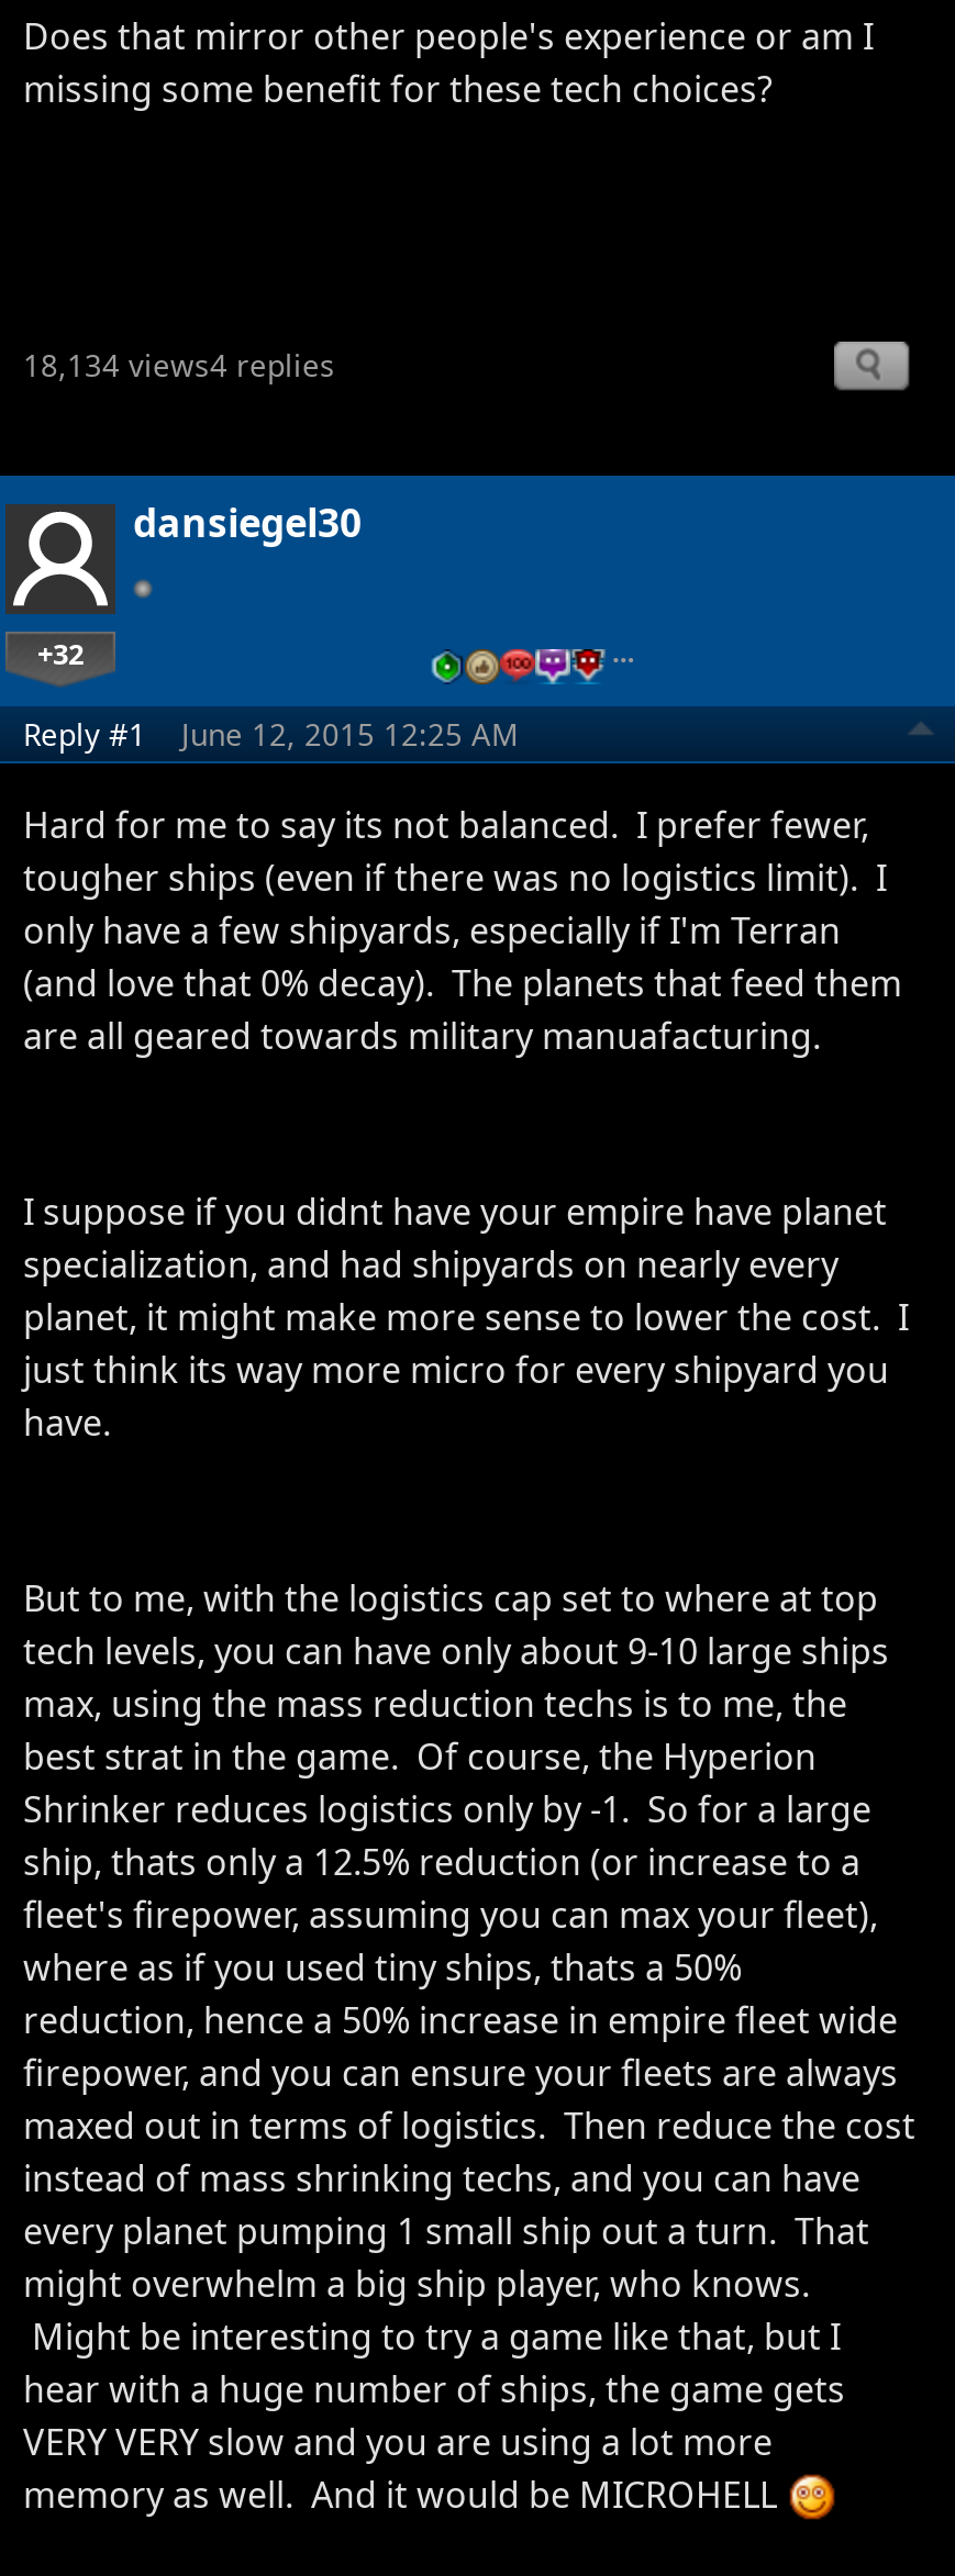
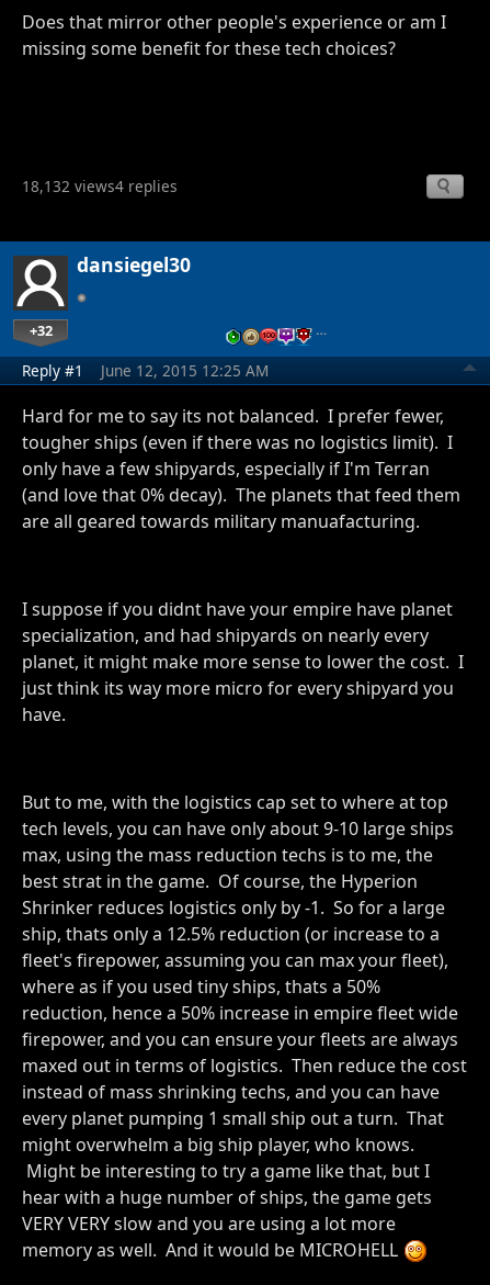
[23,343,335,385] 18,134 views4 replies -> [22,175,178,196] 18,132 views4 replies

